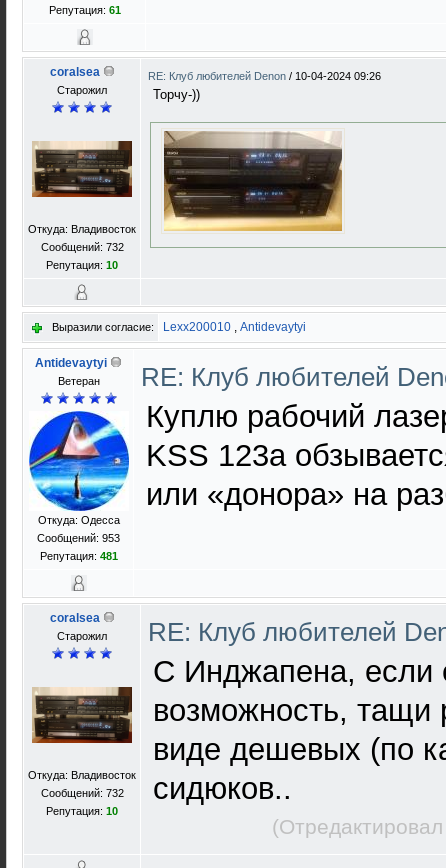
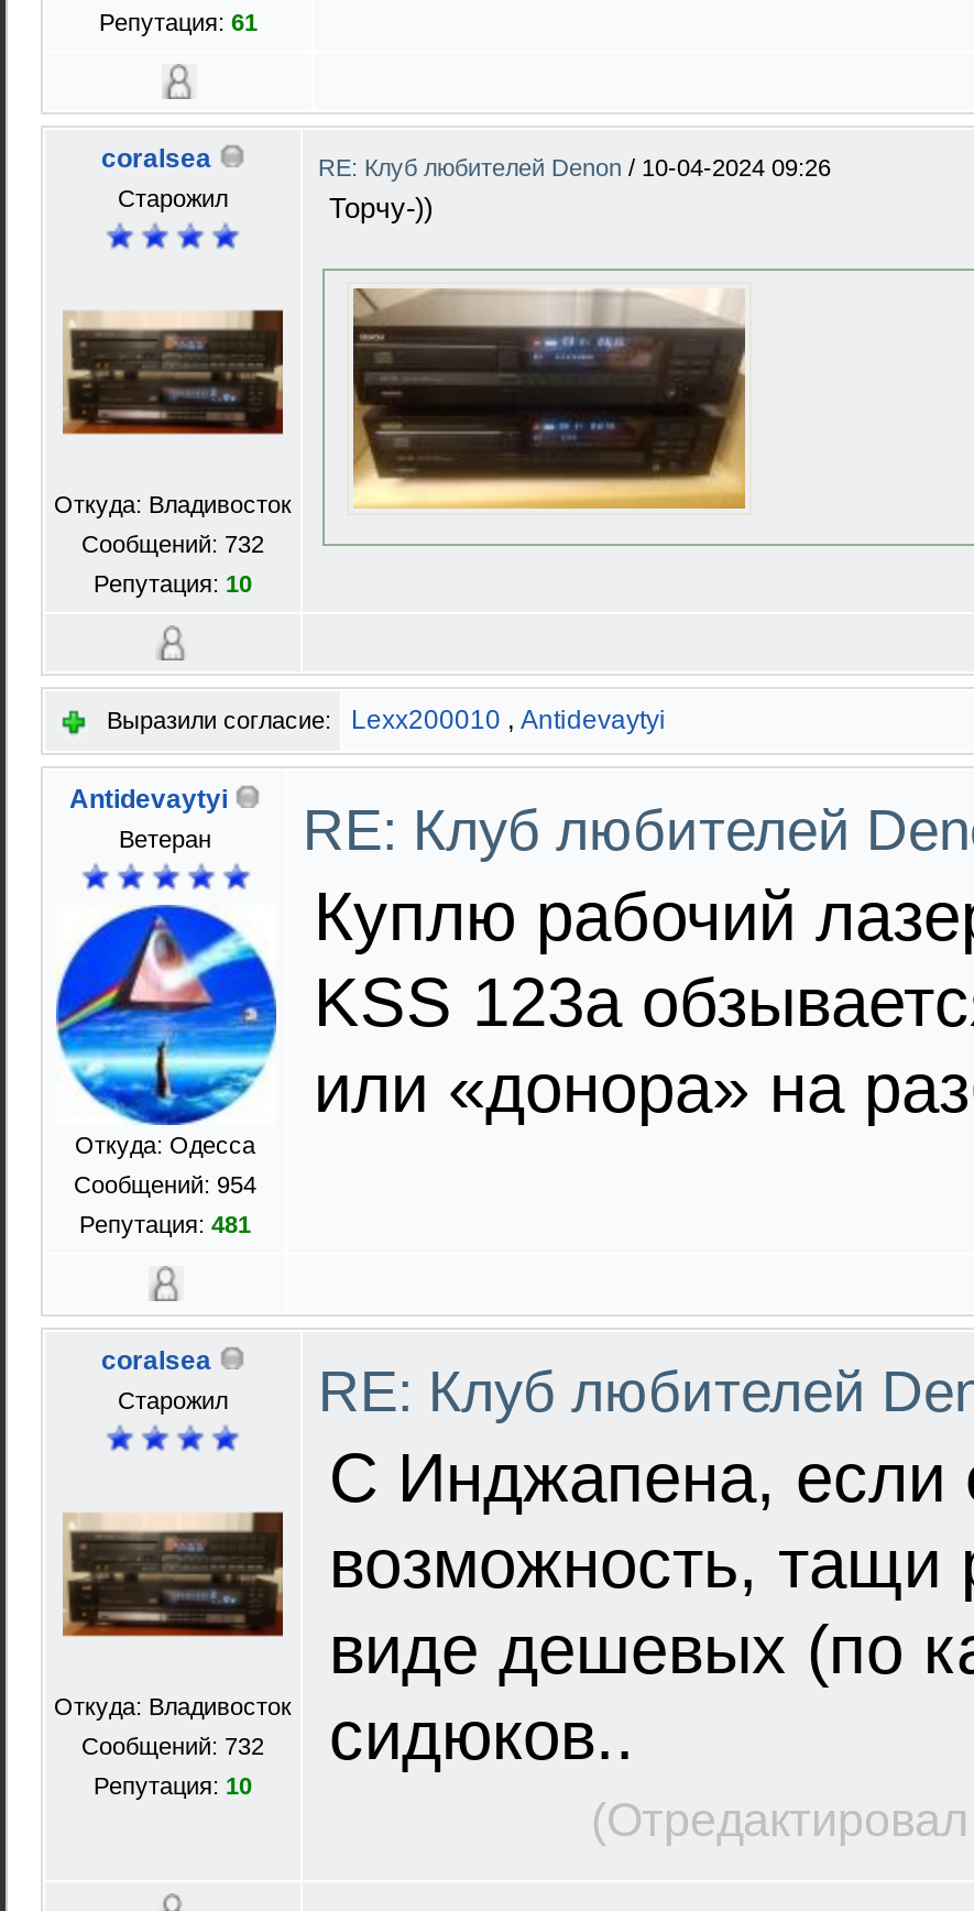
[37,532,120,544] Сообщений: 953 -> [74,1171,256,1198] Сообщений: 954

